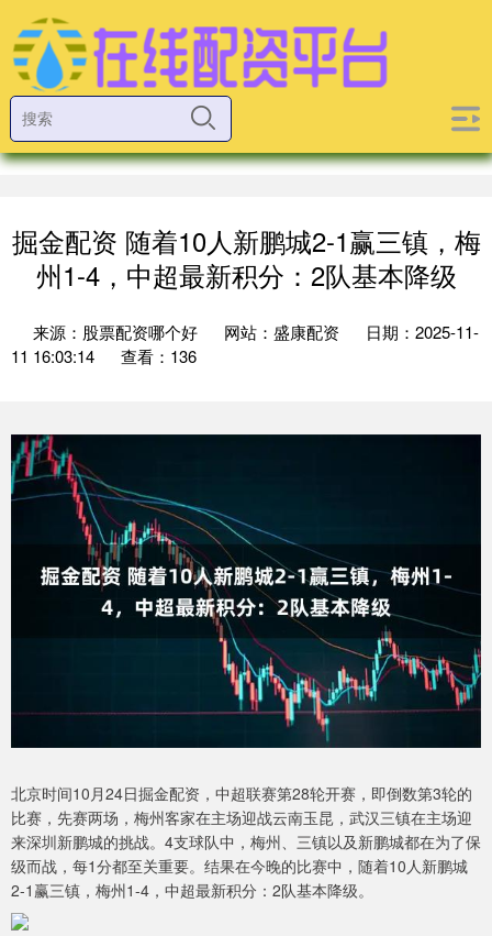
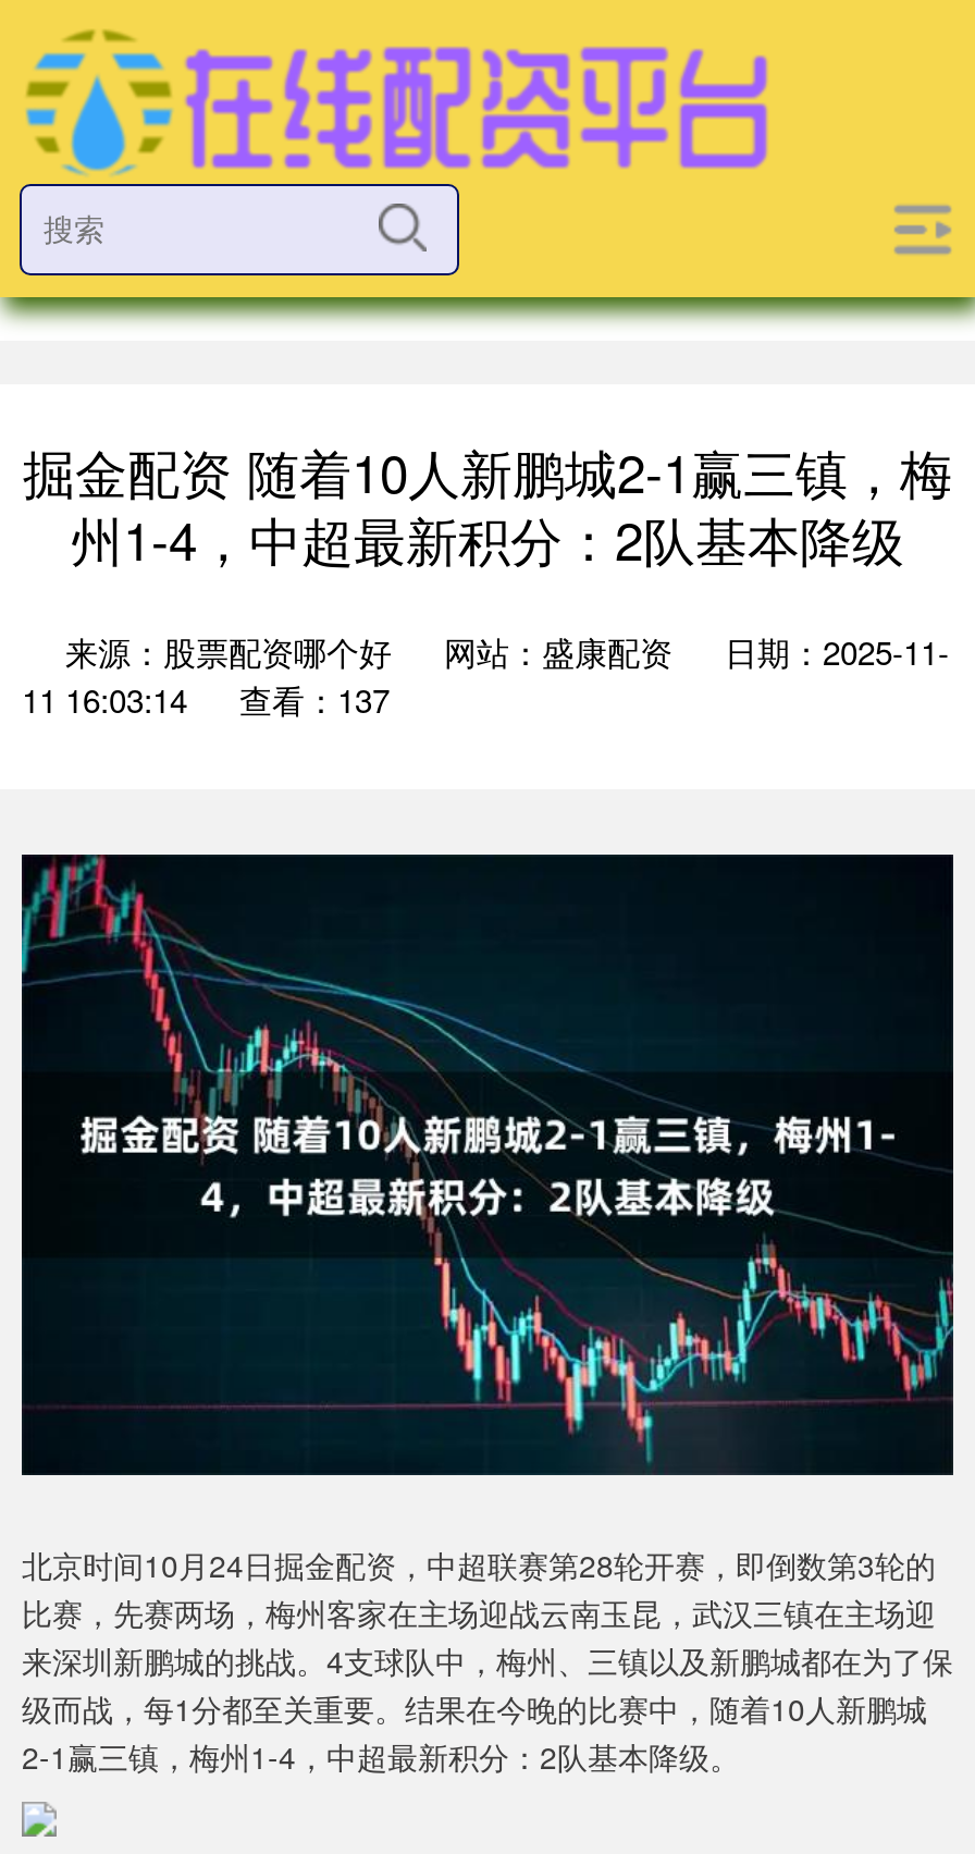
[11,344,197,367] 11 16:03:14 查看：136 -> [22,676,390,722] 11 16:03:14 查看：137

